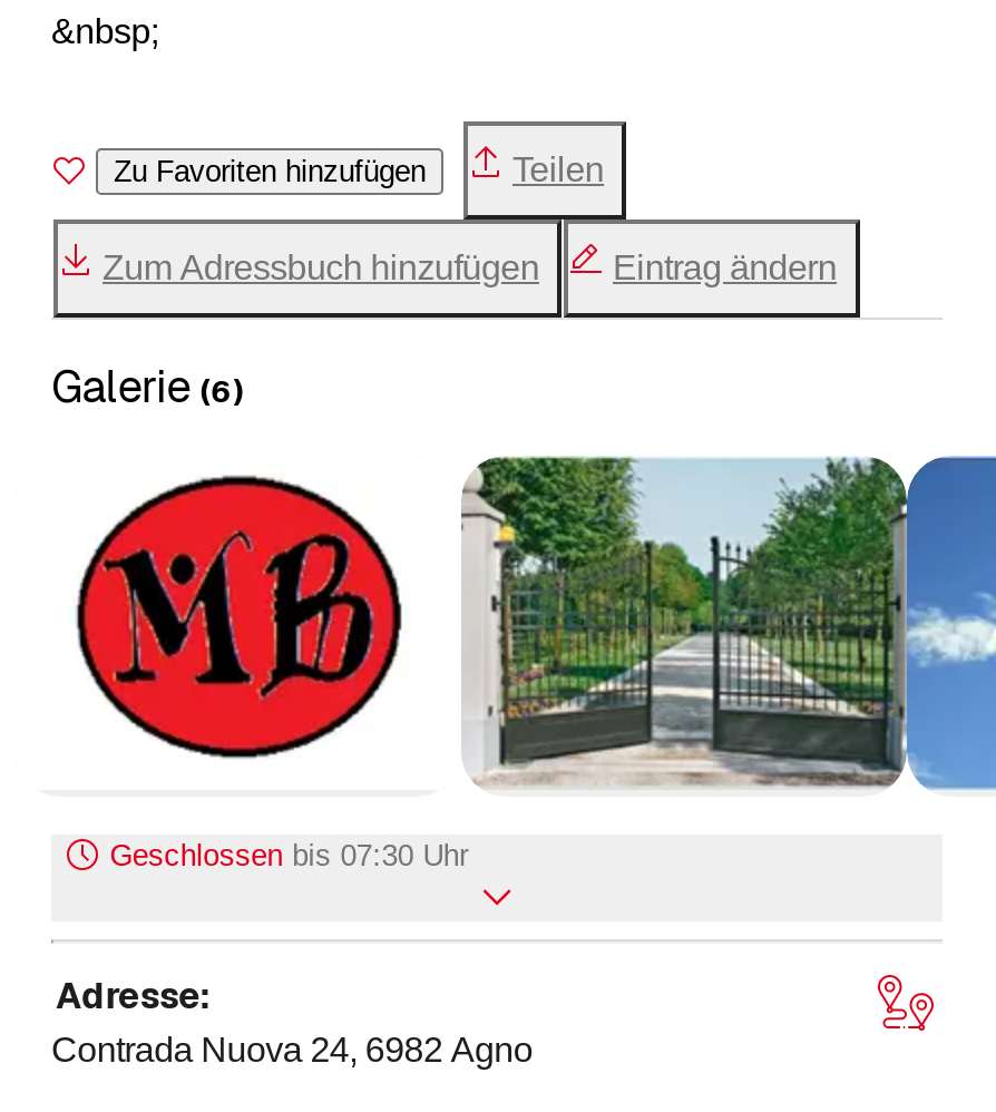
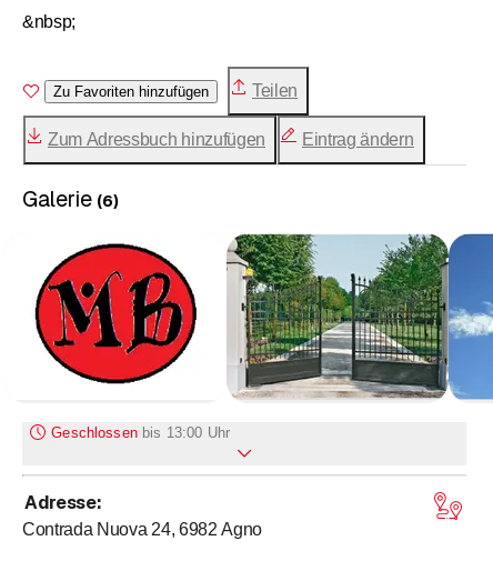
[110,839,468,873] Geschlossen bis 07:30 Uhr -> [51,425,230,441] Geschlossen bis 13:00 Uhr

